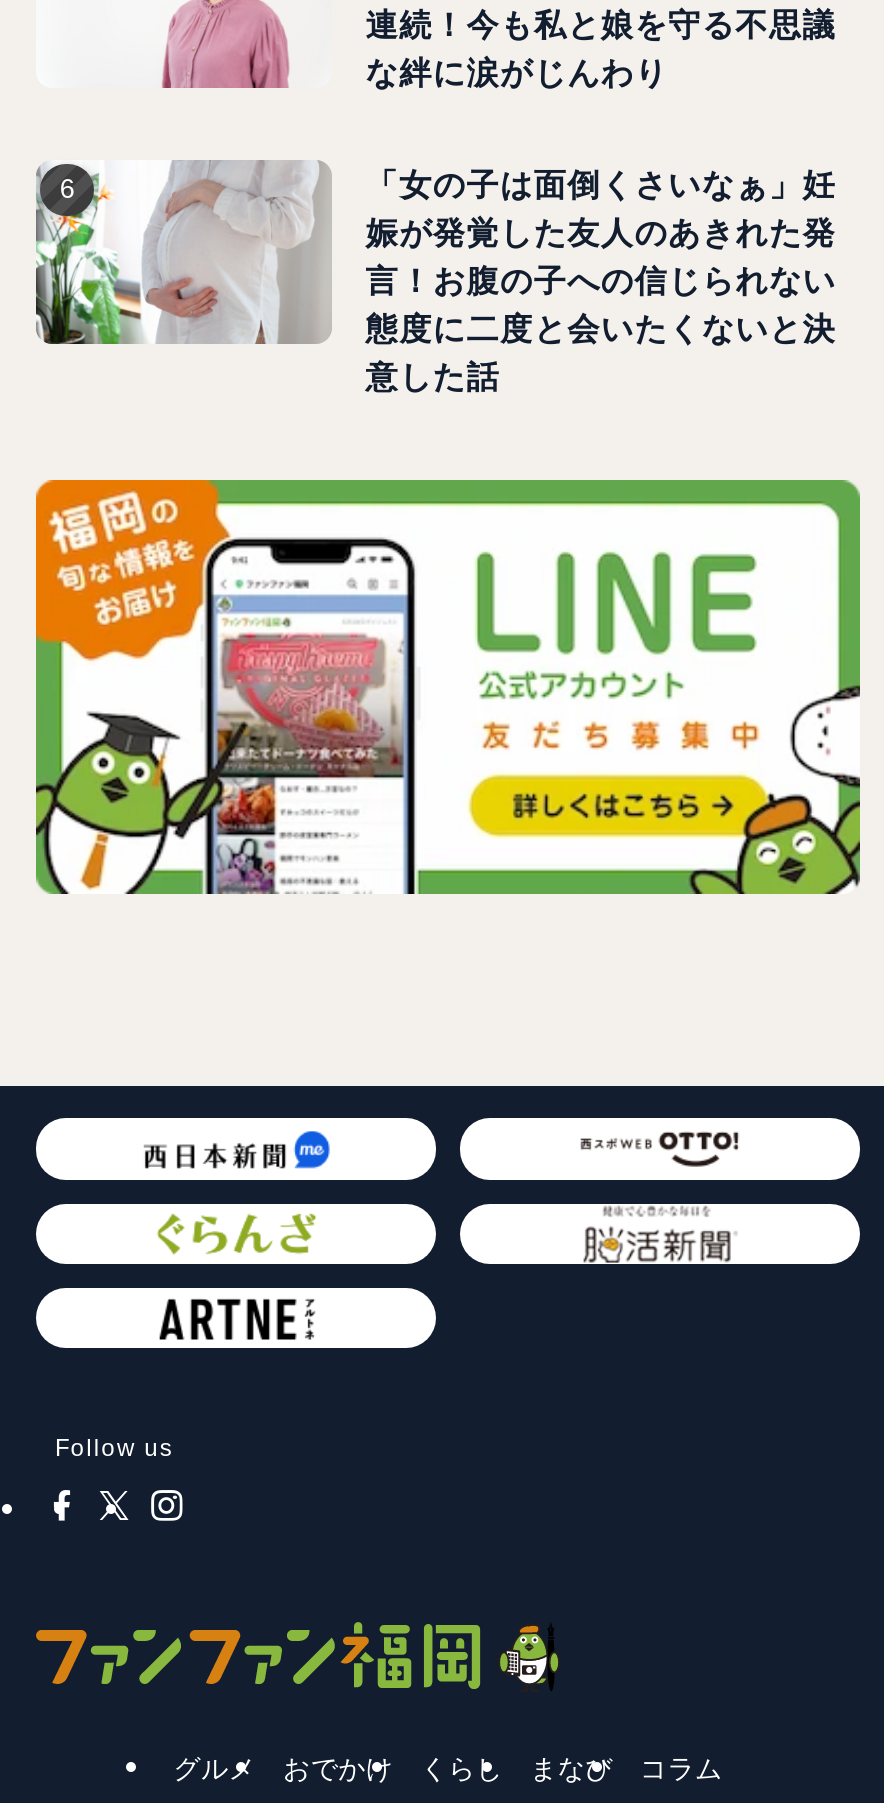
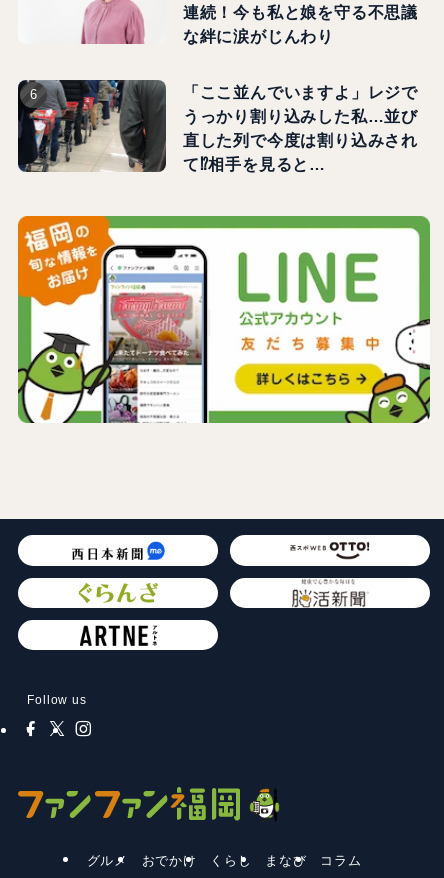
[36,160,836,394] [image] | 「女の子は面倒くさいなぁ」妊 | 娠が発覚した友人のあきれた発 | 言！お腹の子への信じられない | 態度に二度と会いたくないと決 | 意した話 -> [17,79,418,173] [image] | 「ここ並んでいますよ」レジで | うっかり割り込みした私…並び | 直した列で今度は割り込みされ | て⁉相手を見ると…

